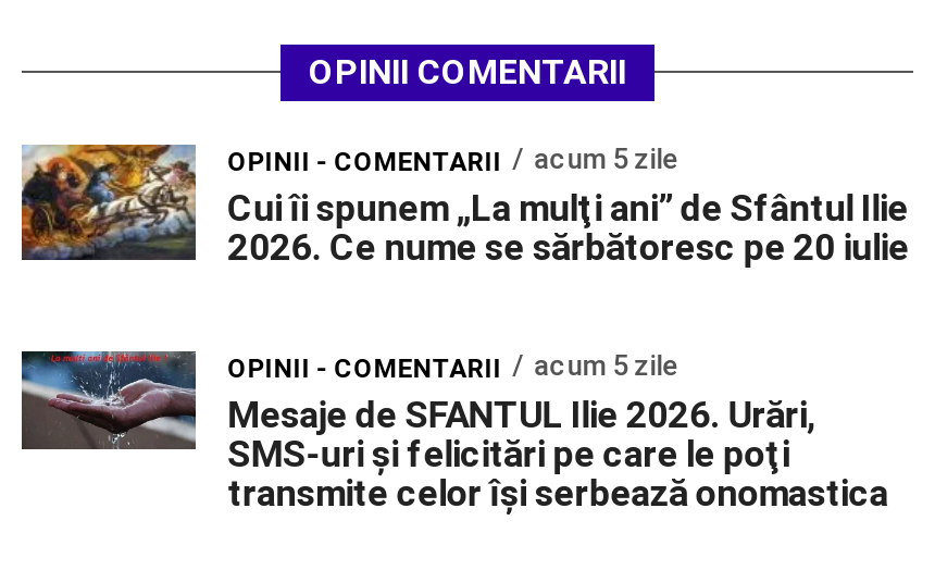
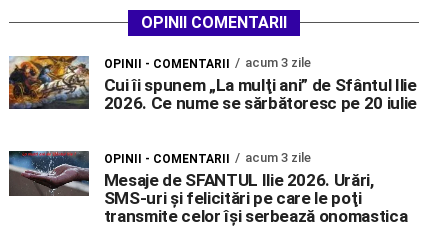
[228,141,678,176] OPINII - COMENTARII acum 5 zile -> [104,55,311,71] OPINII - COMENTARII acum 3 zile
[228,348,678,383] OPINII - COMENTARII acum 5 zile -> [104,150,311,166] OPINII - COMENTARII acum 3 zile

